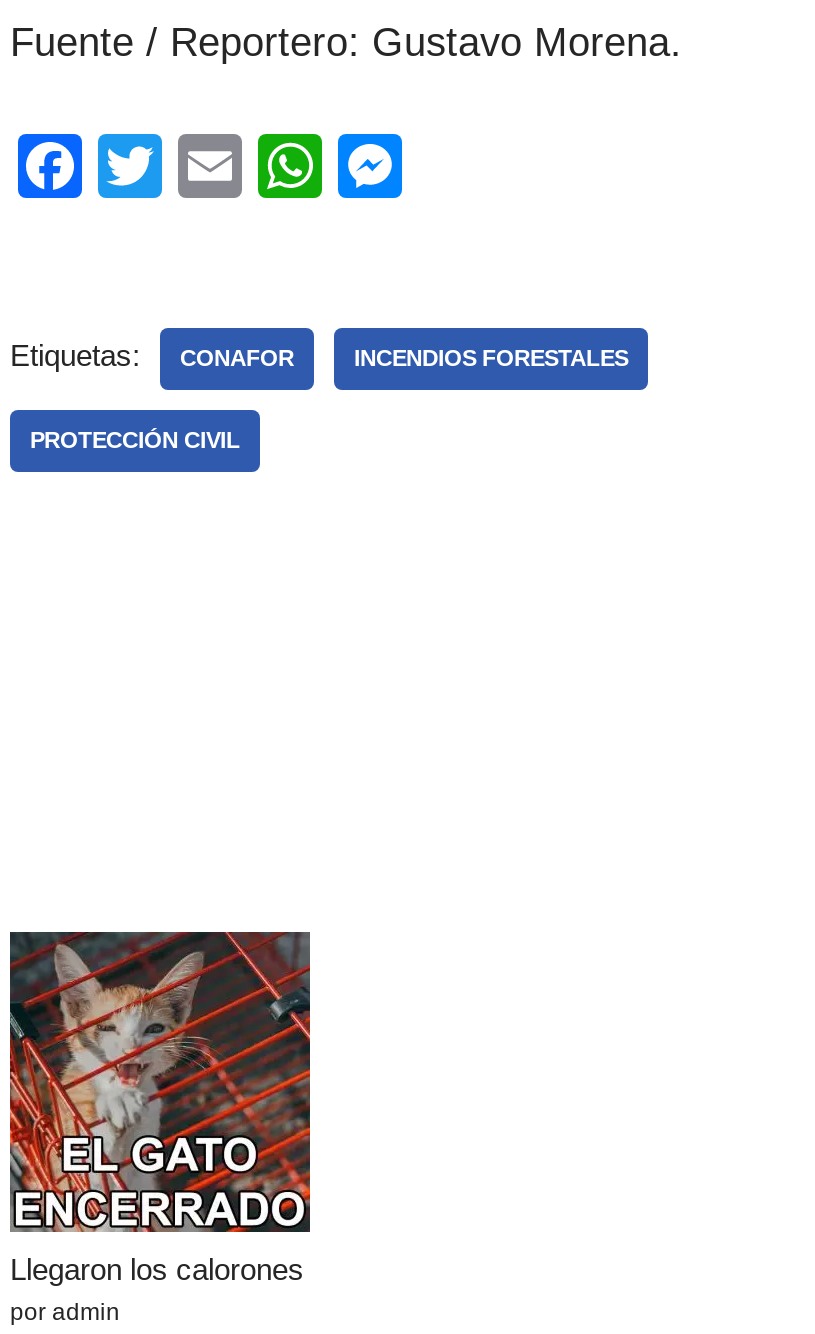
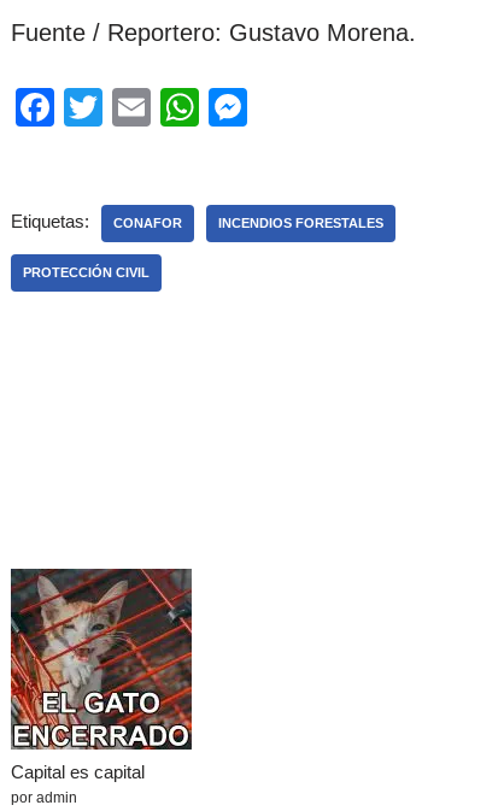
[10,1252,304,1286] Llegaron los calorones -> [11,762,145,782] Capital es capital

